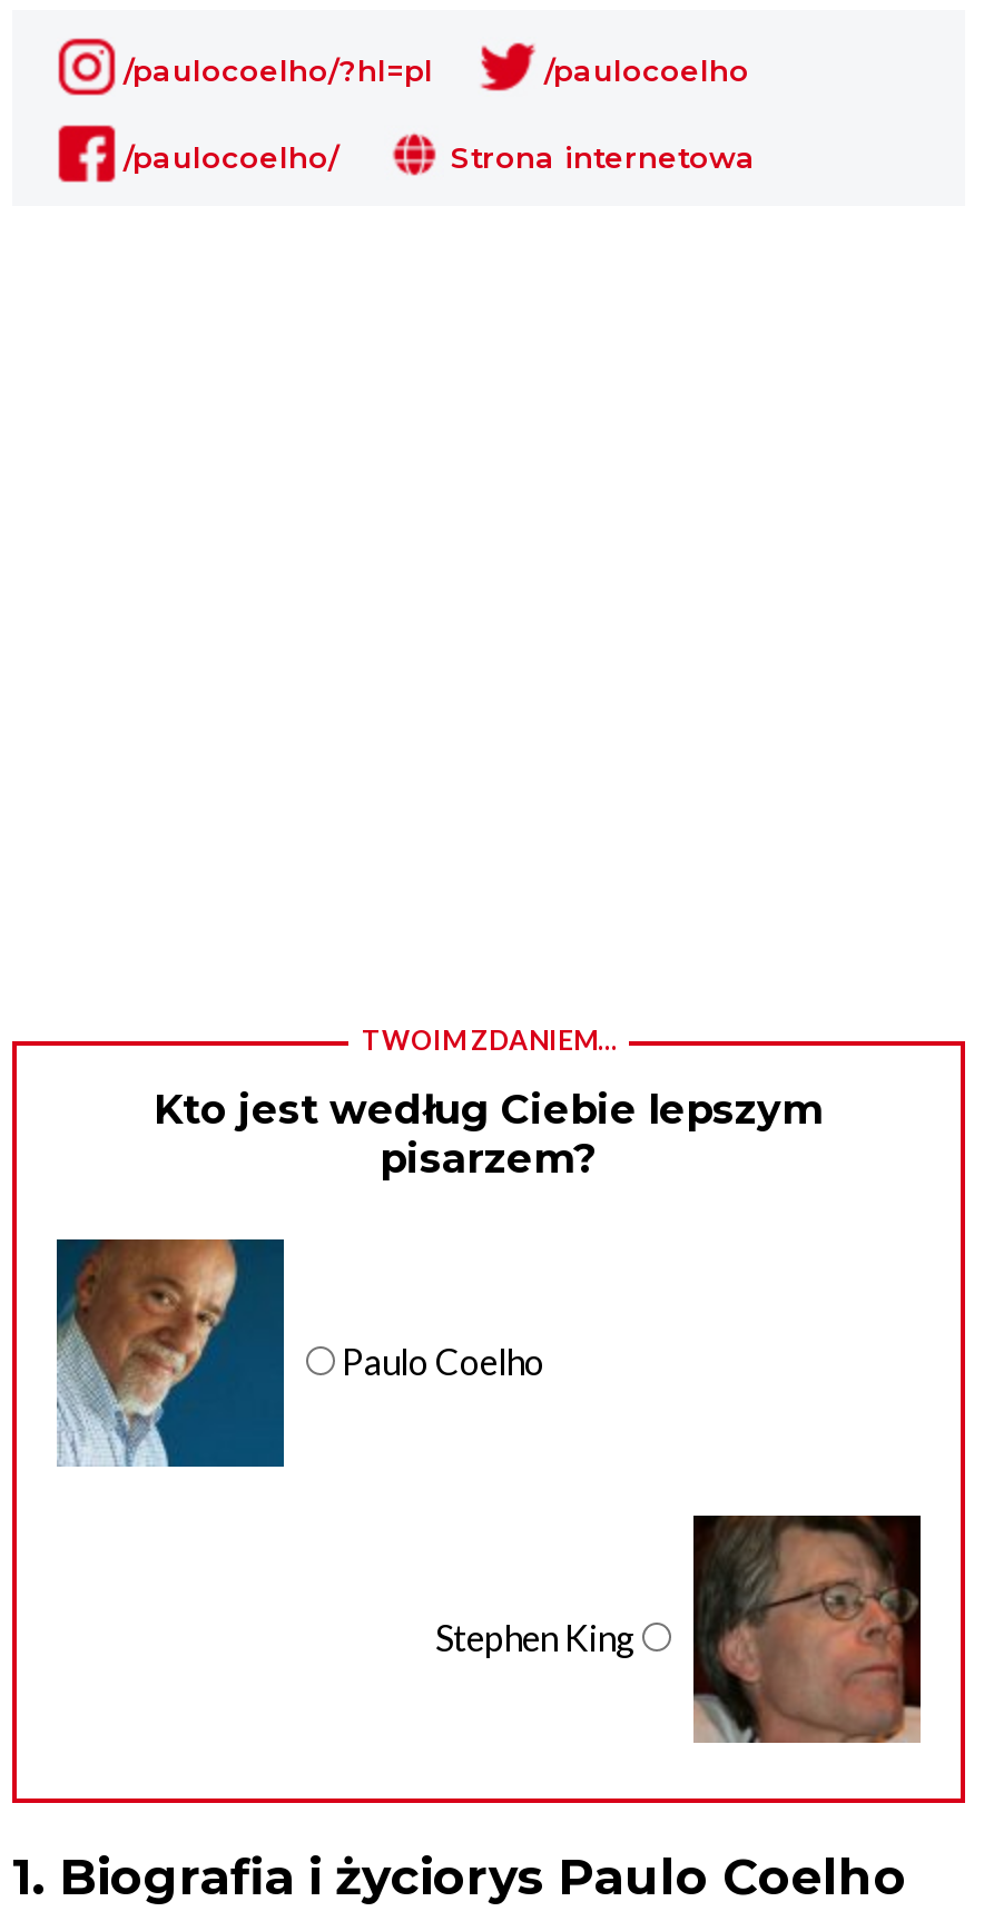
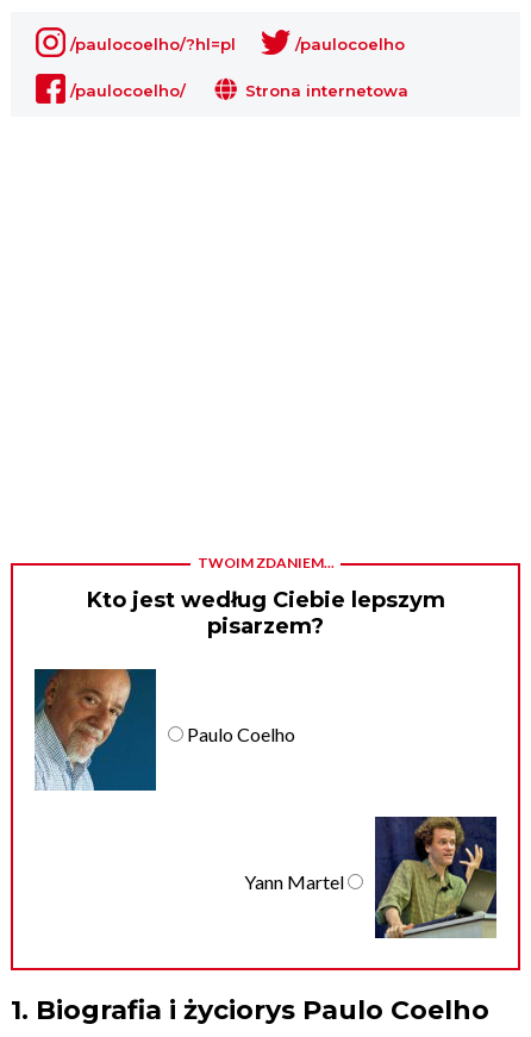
[435,1513,921,1745] [image] | Stephen King -> [244,816,498,939] [image] | Yann Martel

